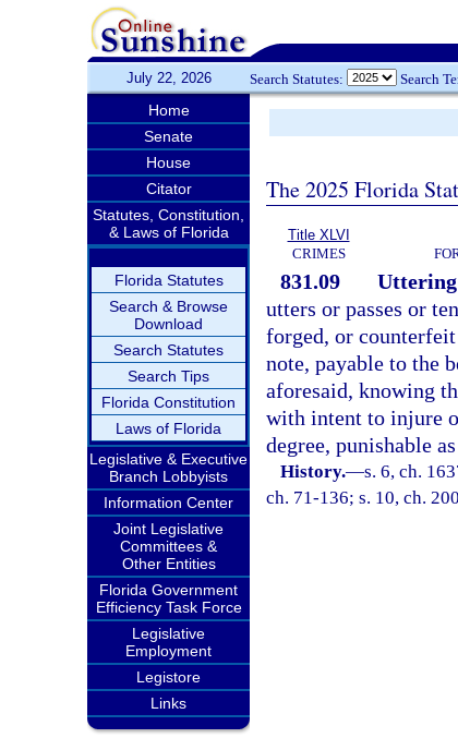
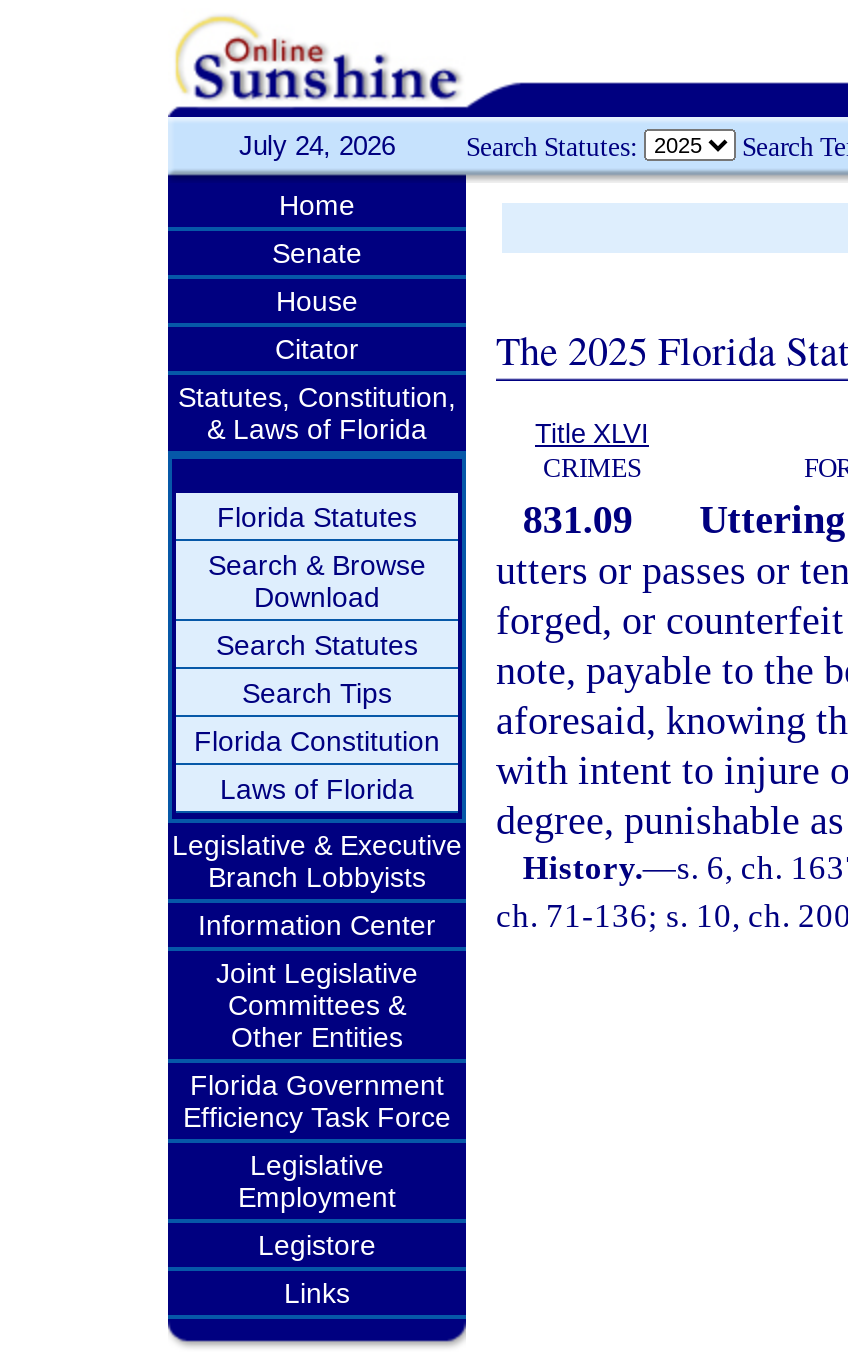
[126,70,211,86] July 22, 2026 -> [239,131,395,161] July 24, 2026

